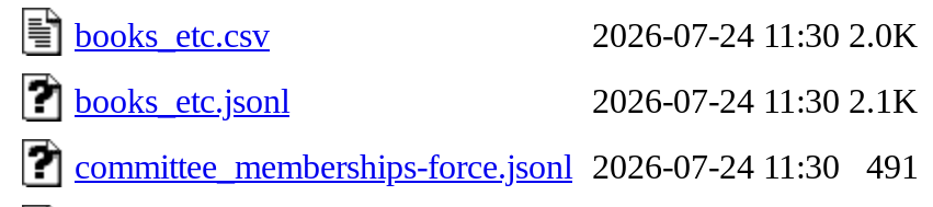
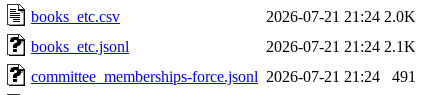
[592,16,919,53] 2026-07-24 11:30 2.0K -> [266,8,416,25] 2026-07-21 21:24 2.0K
[592,82,919,119] 2026-07-24 11:30 2.1K -> [266,38,416,55] 2026-07-21 21:24 2.1K
[75,148,840,185] committee_memberships-force.jsonl 2026-07-24 11:30 -> [31,68,380,85] committee_memberships-force.jsonl 2026-07-21 21:24

